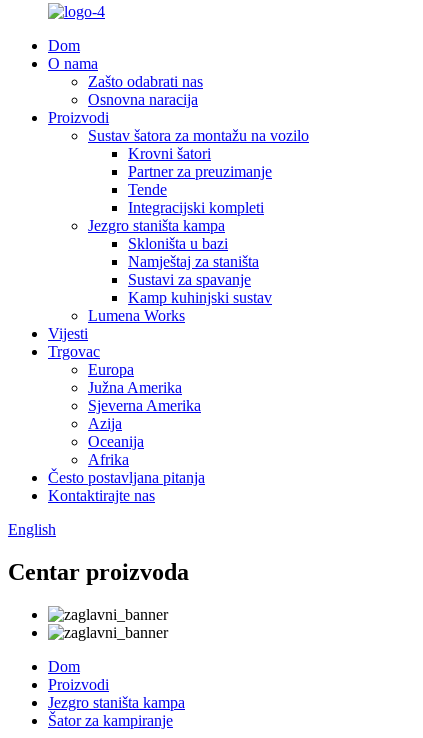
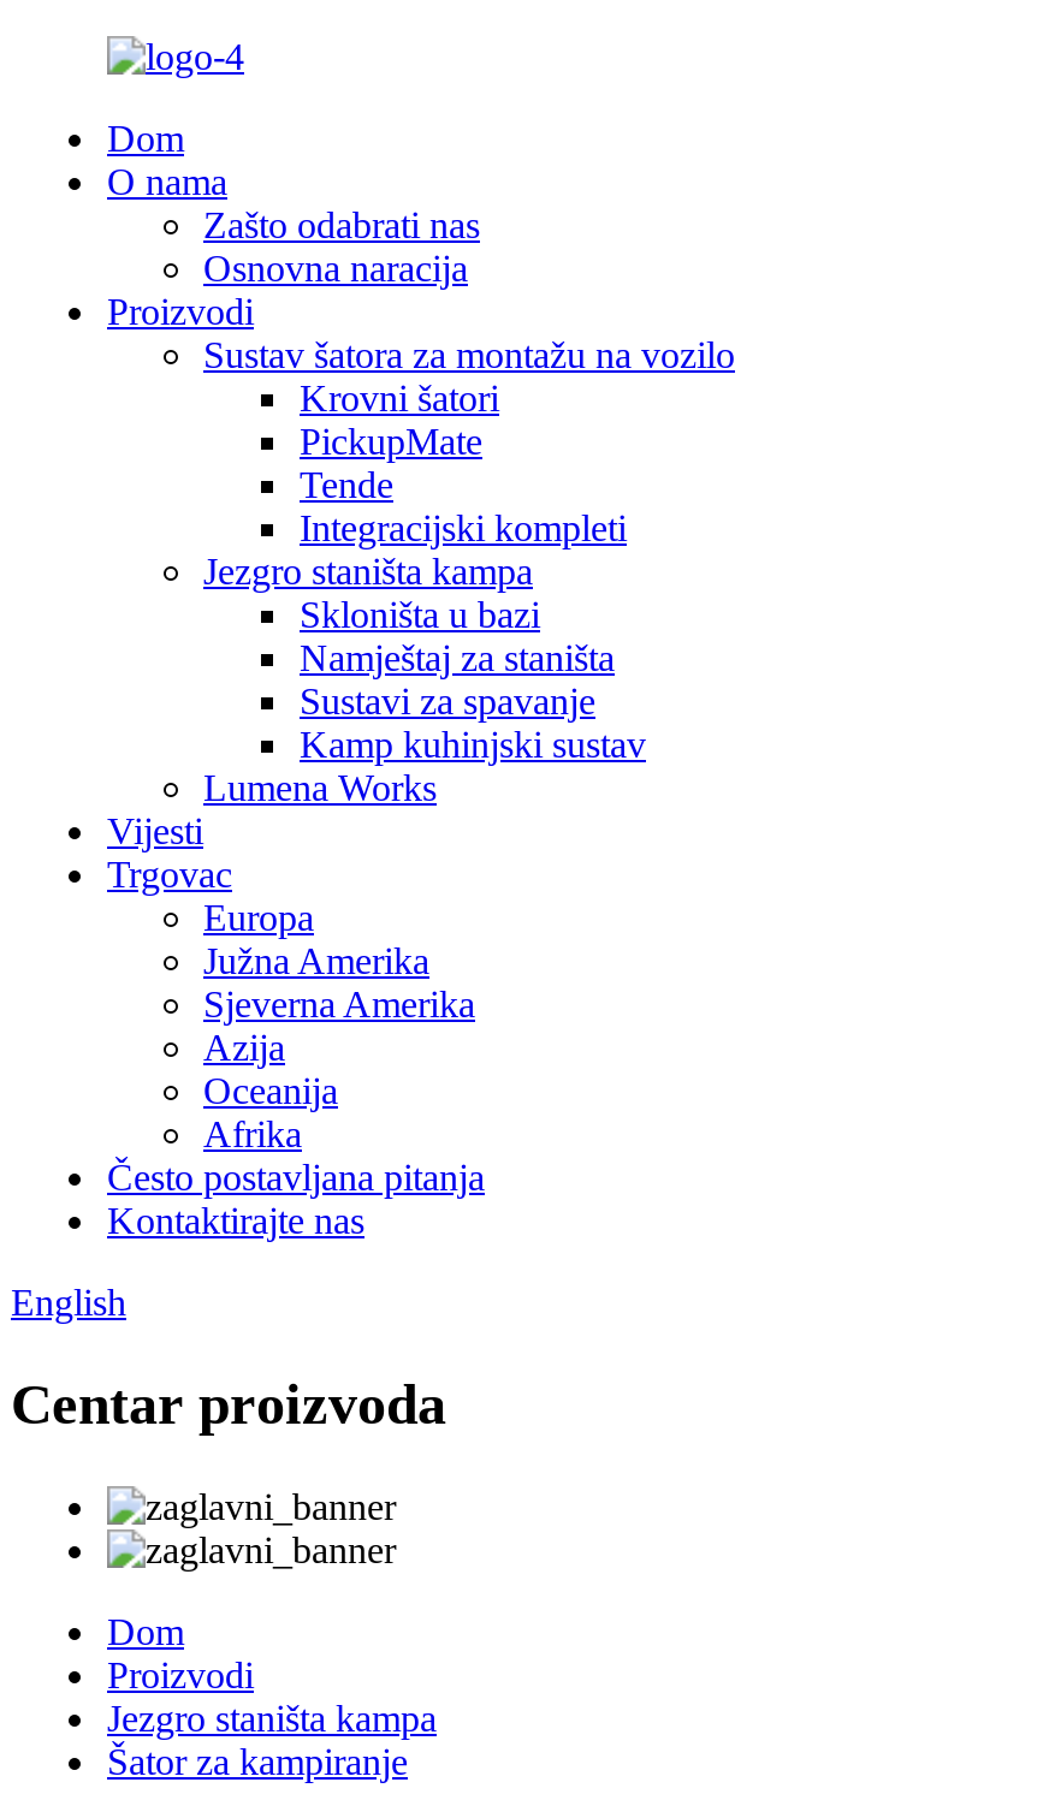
[128,163,272,180] Partner za preuzimanje -> [300,421,482,462] PickupMate

